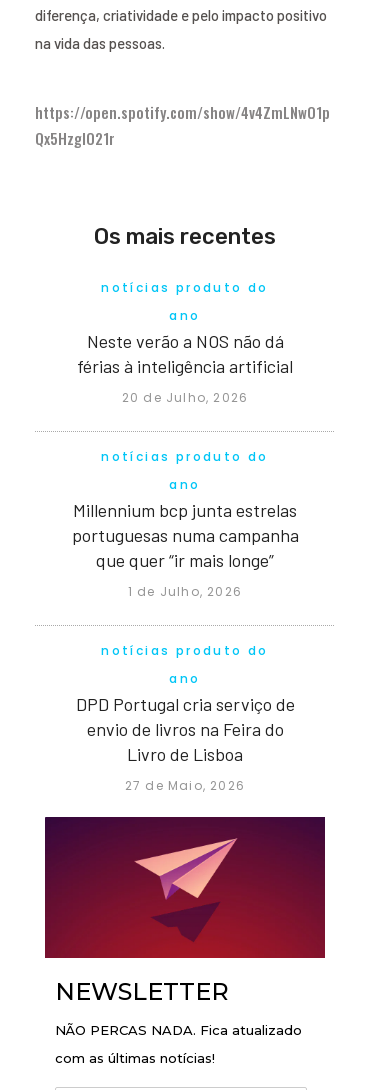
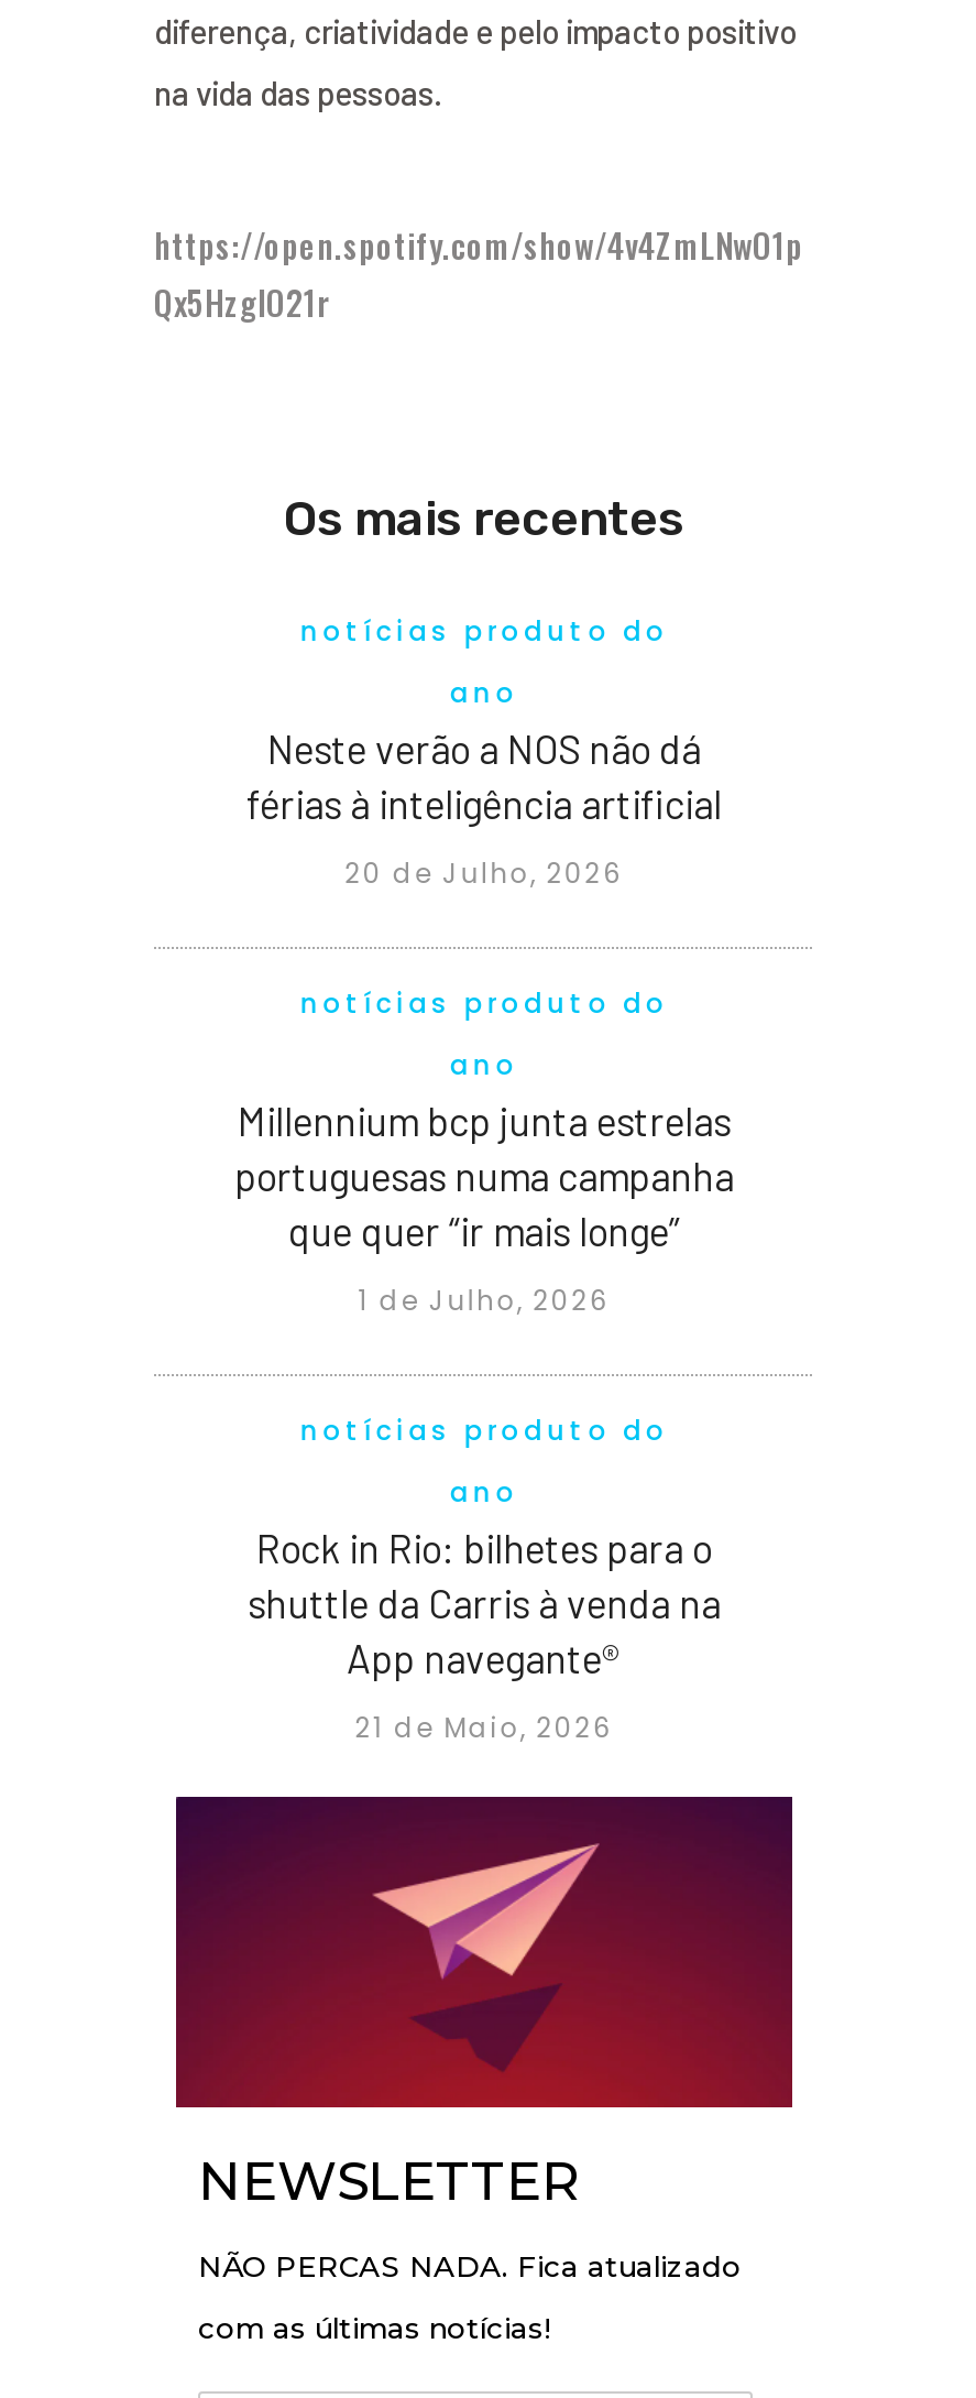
[75,693,294,765] DPD Portugal cria serviço de | envio de livros na Feira do | Livro de Lisboa -> [248,1524,721,1683] Rock in Rio: bilhetes para o | shuttle da Carris à venda na | App navegante®
[125,777,245,794] 27 de Maio, 2026 -> [355,1709,613,1747] 21 de Maio, 2026

